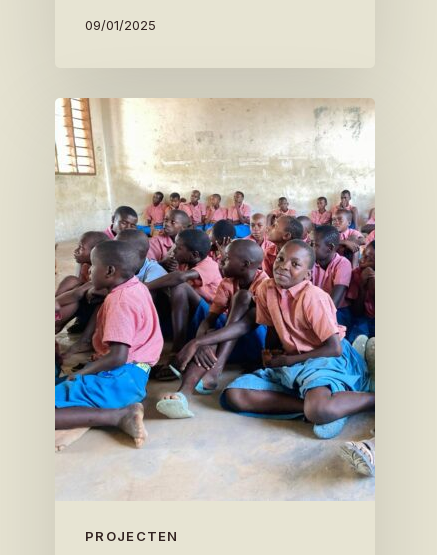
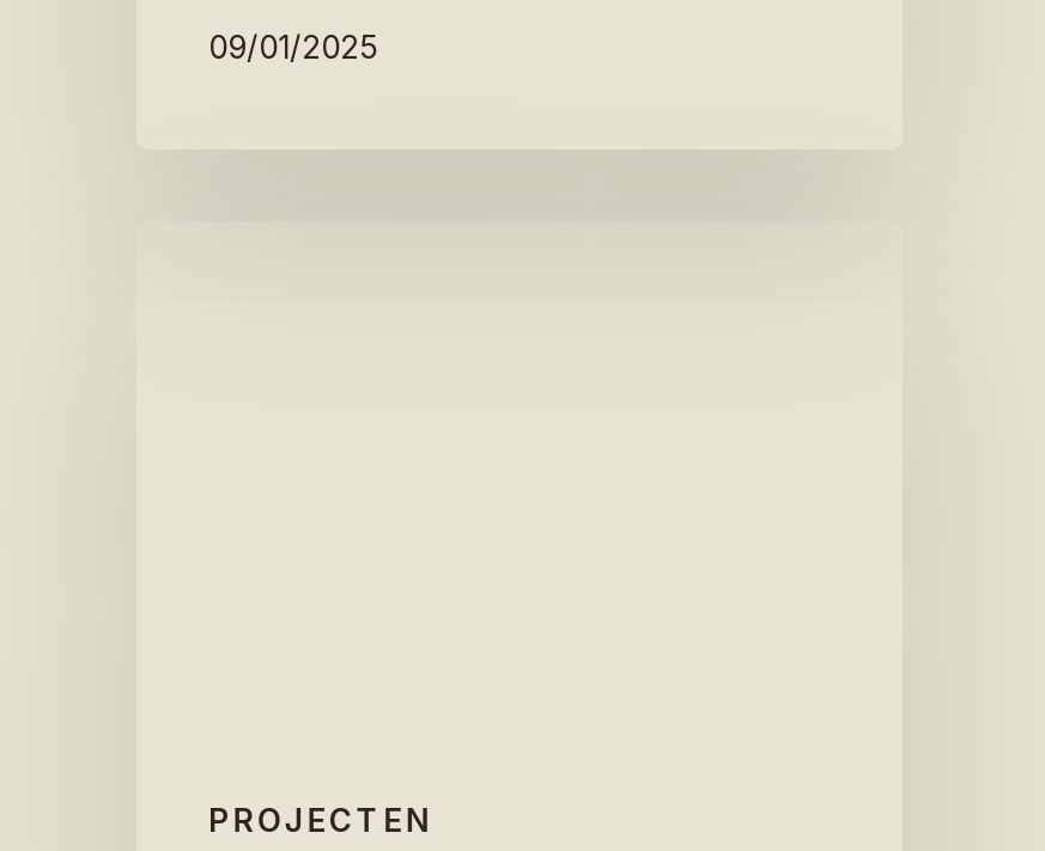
[54,97,376,500] [image] -> none

